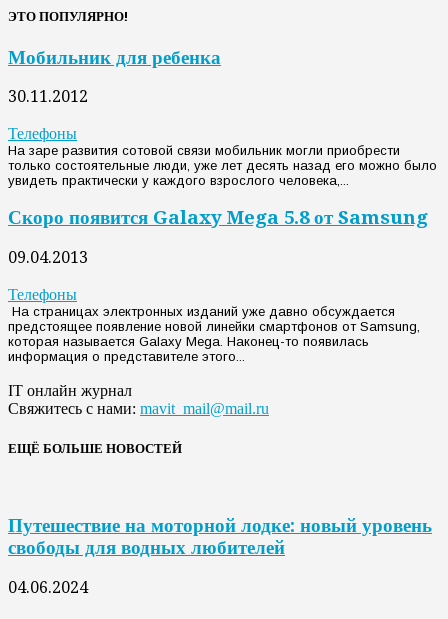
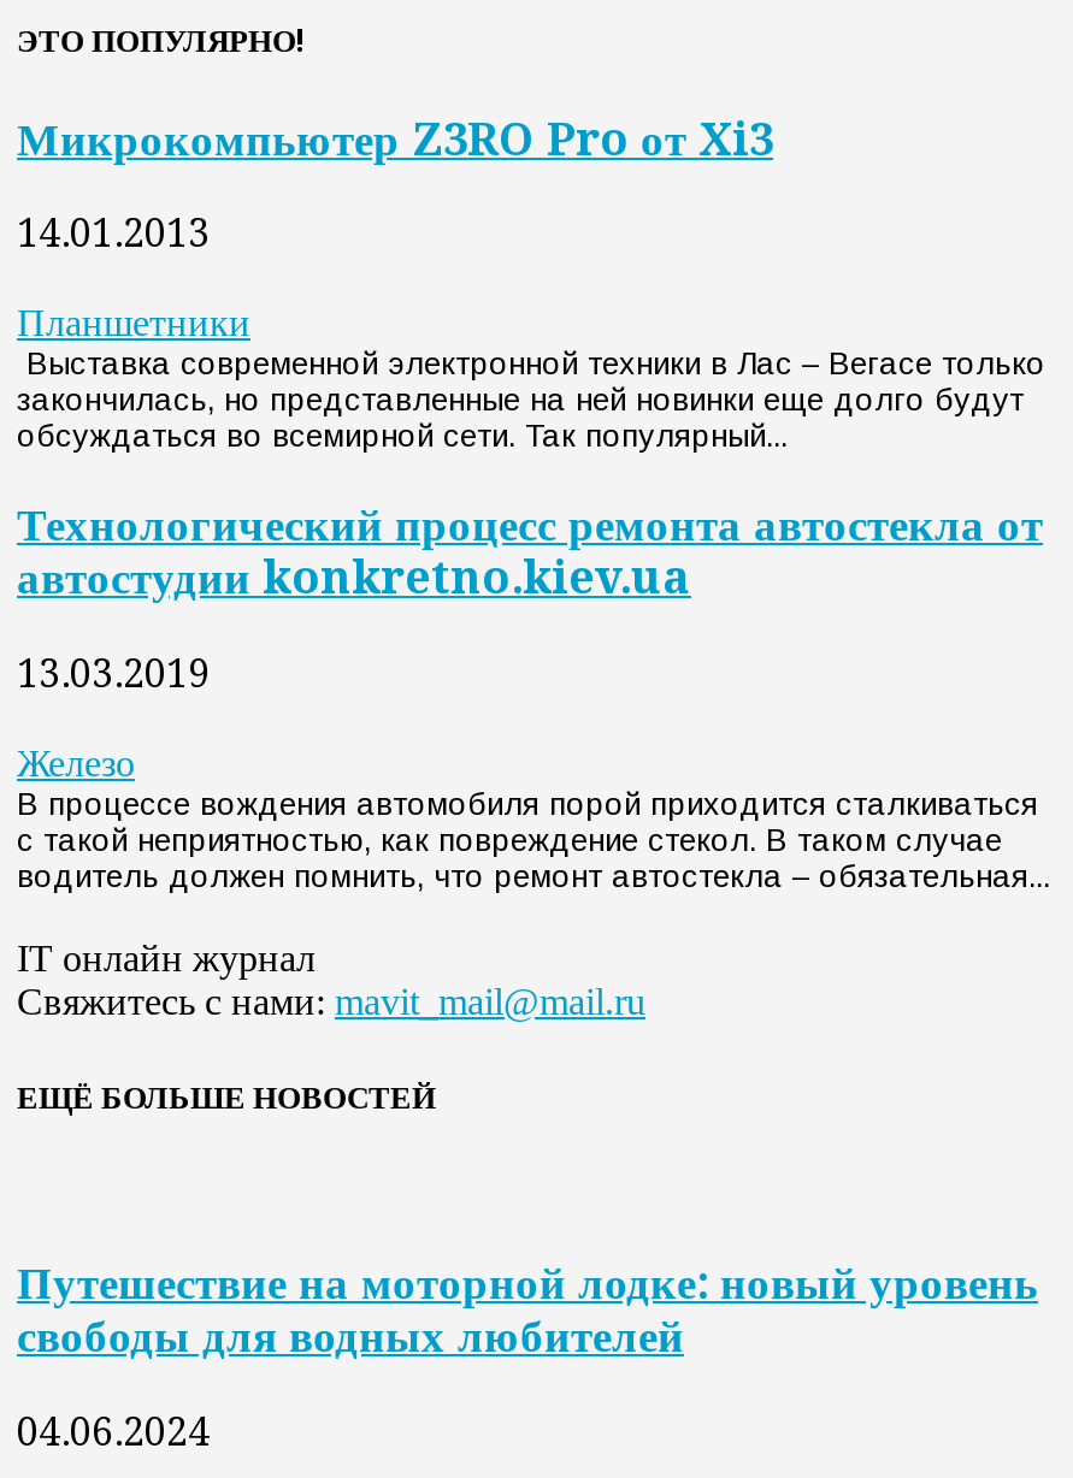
[8,47,221,68] Мобильник для ребенка -> [17,114,773,164] Микрокомпьютер Z3RO Pro от Xi3
[8,87,88,106] 30.11.2012 -> [17,212,210,257] 14.01.2013
[8,124,437,188] Телефоны | На заре развития сотовой связи мобильник могли приобрести | только состоятельные люди, уже лет десять назад его можно было | увидеть практически у каждого взрослого человека,... -> [17,301,1045,455] Планшетники | Выставка современной электронной техники в Лас – Вегасе только | закончилась, но представленные на ней новинки еще долго будут | обсуждаться во всемирной сети. Так популярный...
[8,207,428,228] Скоро появится Galaxy Mega 5.8 от Samsung -> [17,500,1043,603] Технологический процесс ремонта автостекла от | автостудии konkretno.kiev.ua
[8,248,88,267] 09.04.2013 -> [17,651,210,696] 13.03.2019
[8,285,420,364] Телефоны | На страницах электронных изданий уже давно обсуждается | предстоящее появление новой линейки смартфонов от Samsung, | которая называется Galaxy Mega. Наконец-то появилась | информация о представителе этого... -> [17,740,1050,894] Железо | В процессе вождения автомобиля порой приходится сталкиваться | с такой неприятностью, как повреждение стекол. В таком случае | водитель должен помнить, что ремонт автостекла – обязательная...

